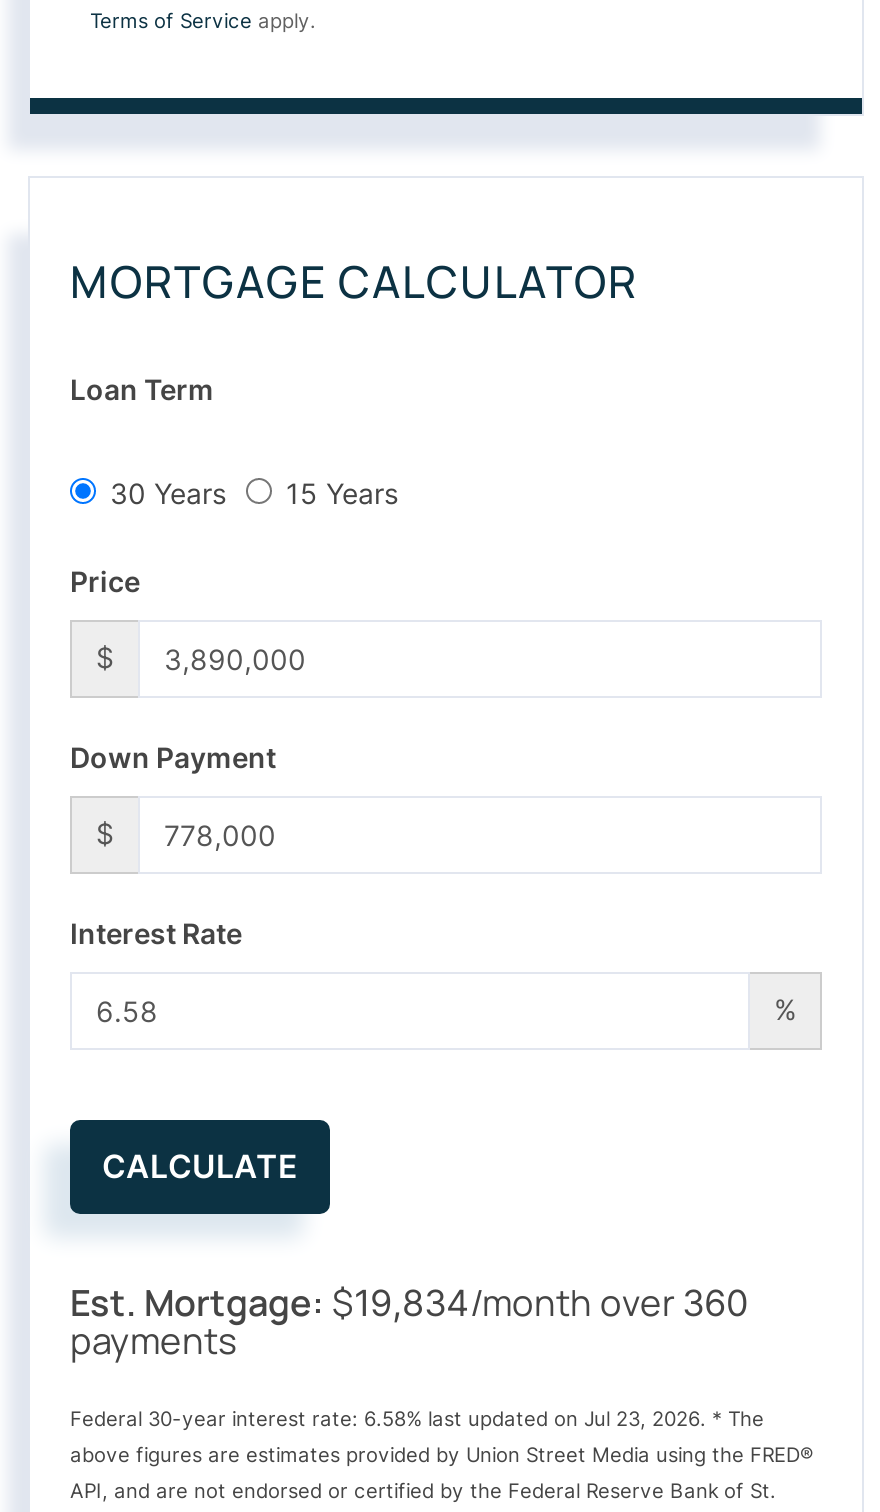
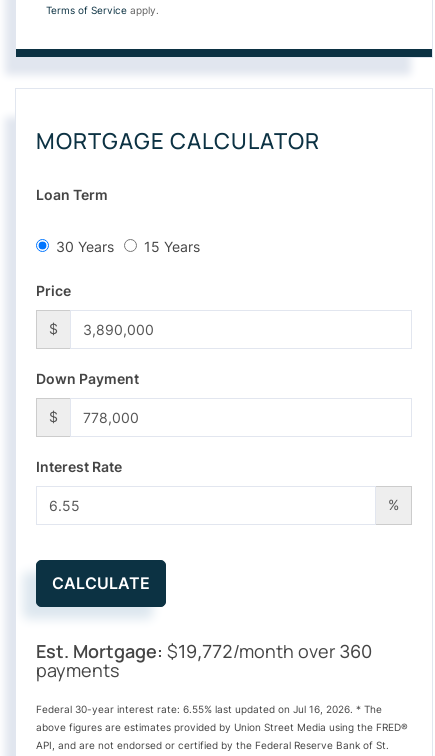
[70,1279,748,1327] Est. Mortgage: $19,834/month over 360 -> [36,639,372,663] Est. Mortgage: $19,772/month over 360
[70,1407,764,1431] Federal 30-year interest rate: 6.58% last updated on Jul 23, 2026. * The -> [36,703,382,715] Federal 30-year interest rate: 6.55% last updated on Jul 16, 2026. * The

